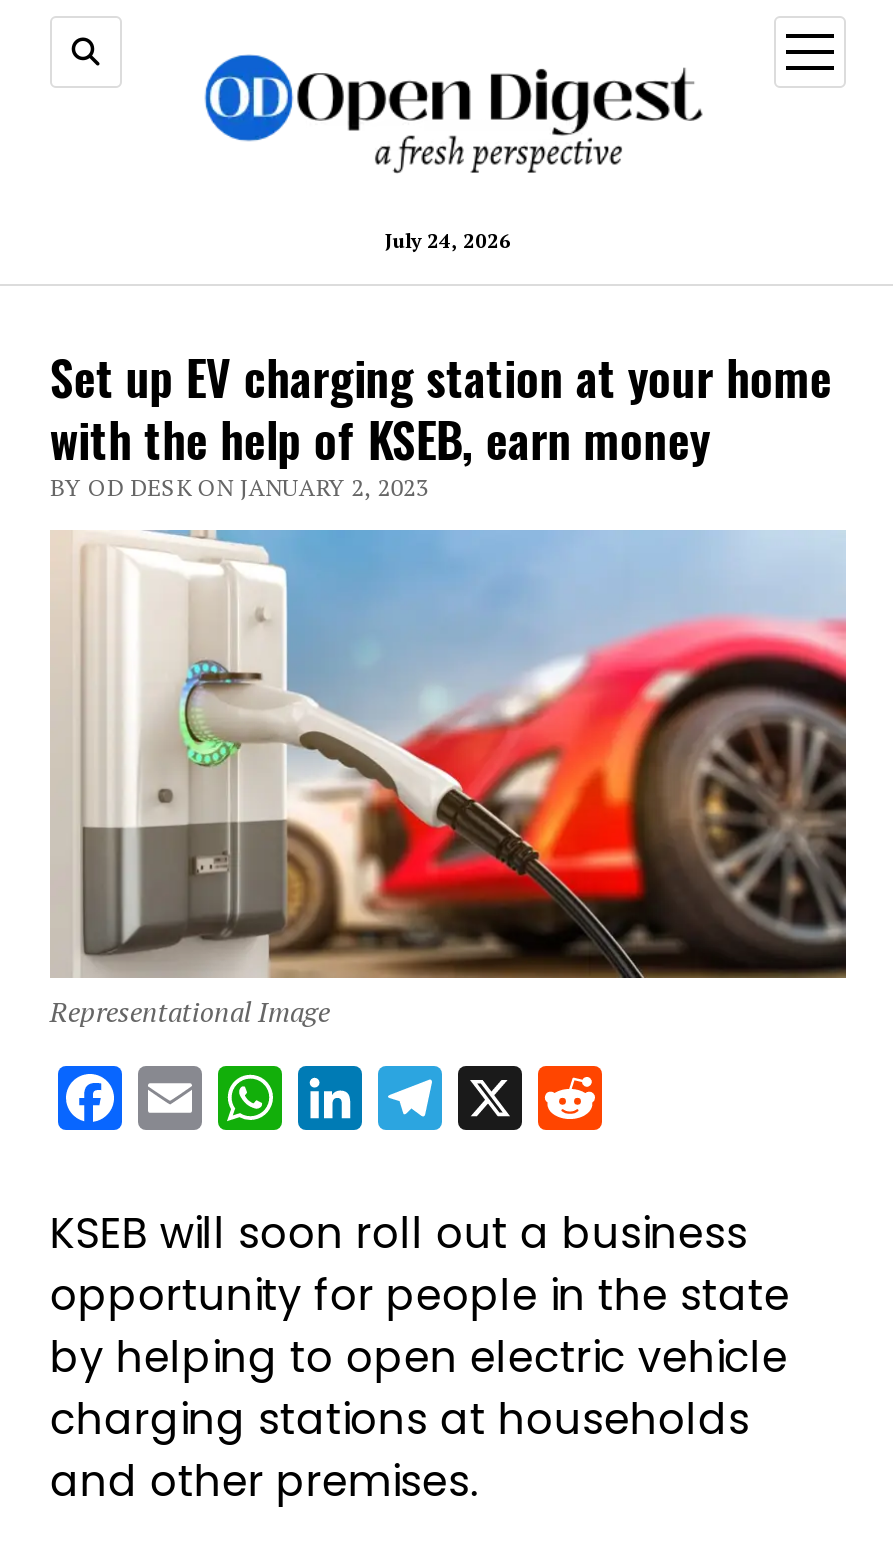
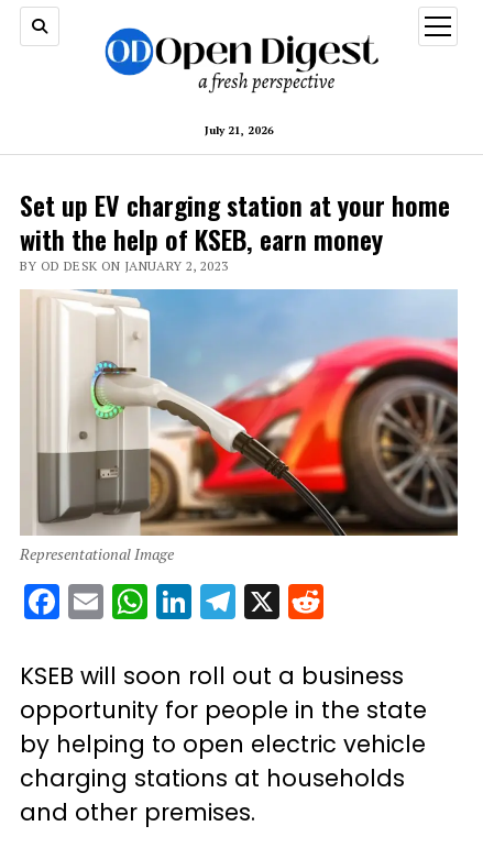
[385,228,511,254] July 24, 2026 -> [204,123,273,138] July 21, 2026

